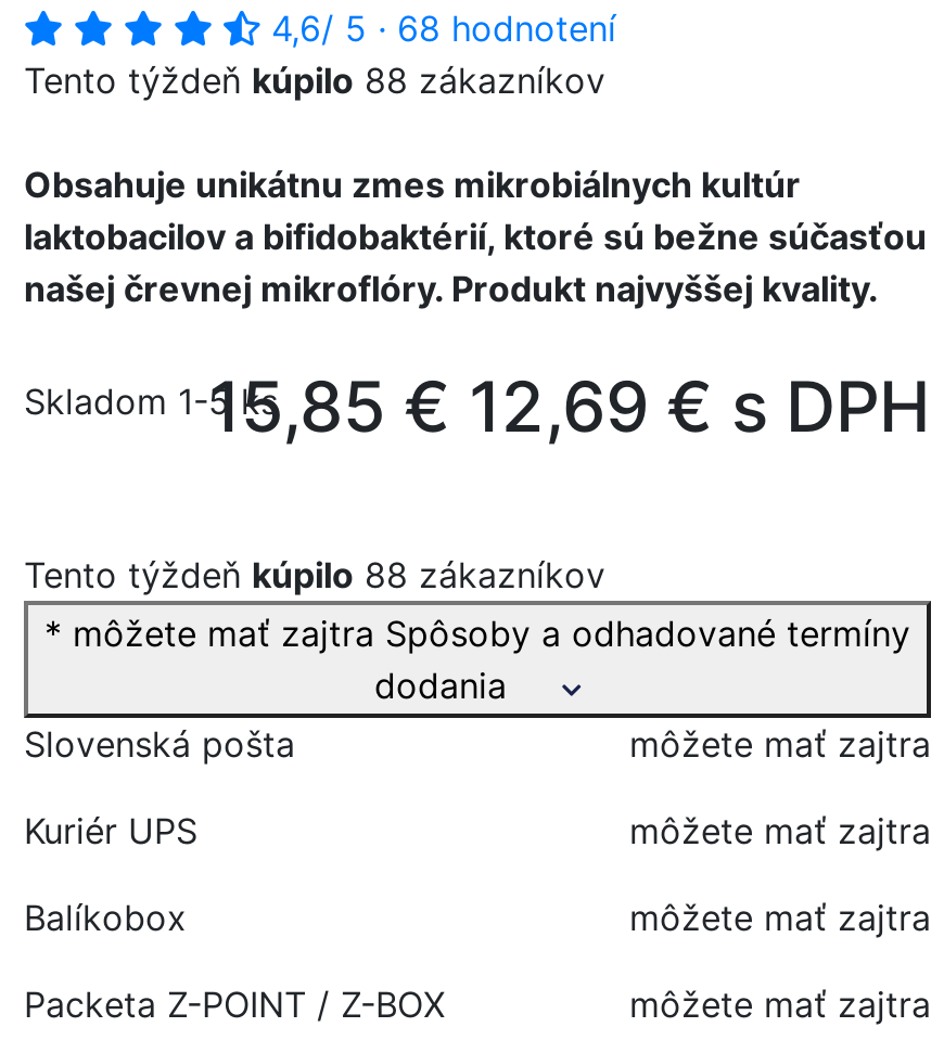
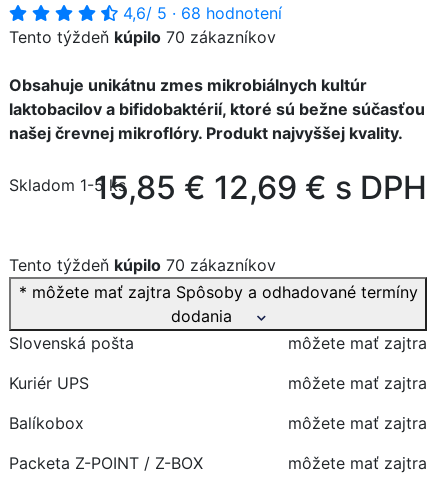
[24,59,605,102] Tento týždeň kúpilo 88 zákazníkov -> [9,27,276,47] Tento týždeň kúpilo 70 zákazníkov
[24,553,605,597] Tento týždeň kúpilo 88 zákazníkov -> [9,255,276,275] Tento týždeň kúpilo 70 zákazníkov

